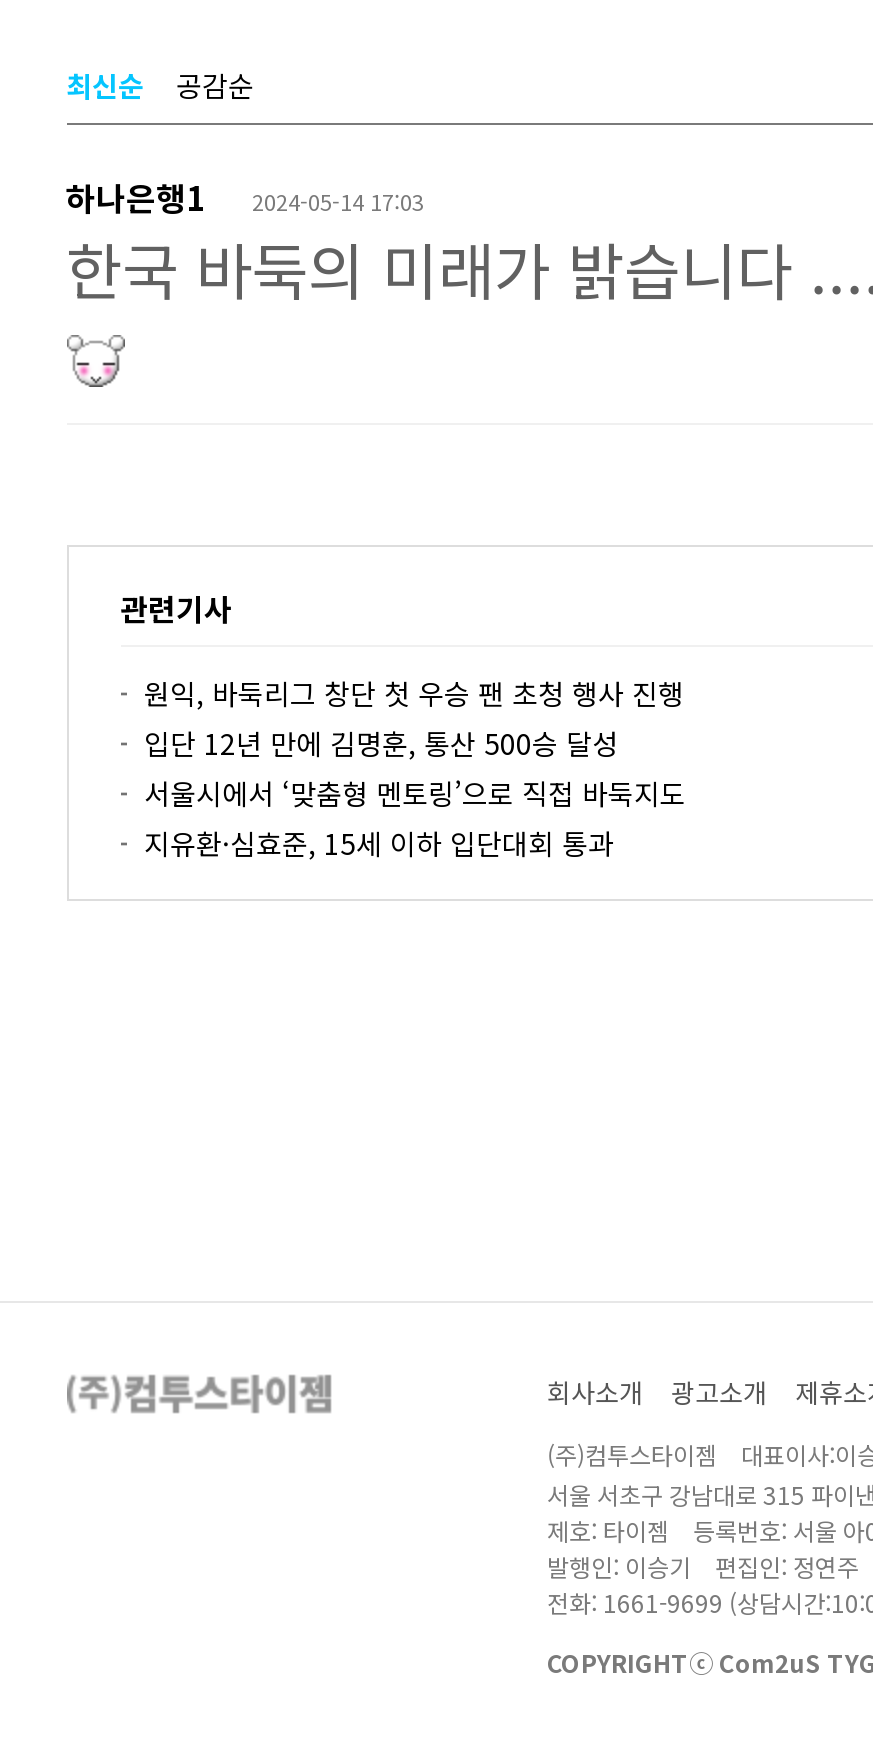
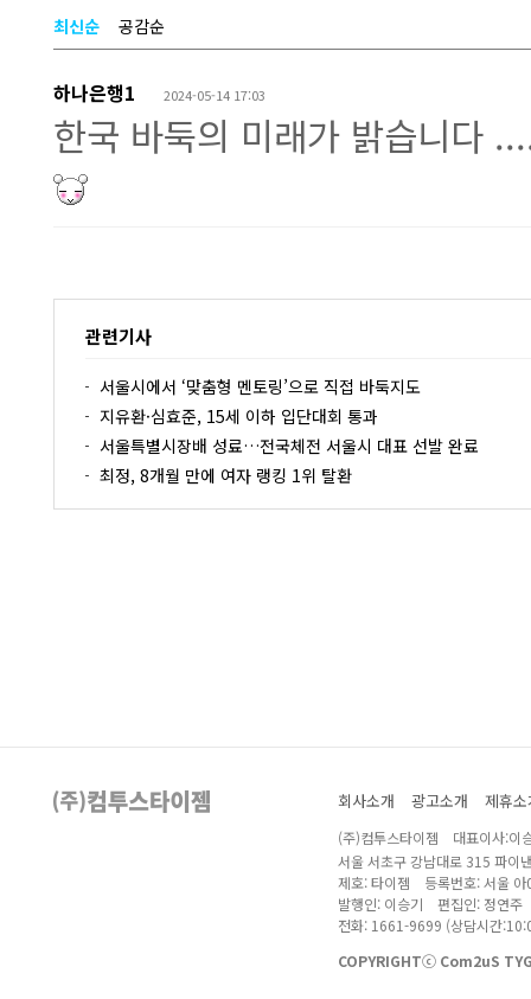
[144,673,684,763] 원익, 바둑리그 창단 첫 우승 팬 초청 행사 진행 | 입단 12년 만에 김명훈, 통산 500승 달성 -> none
moved [144,773,686,863] -> [99,374,420,428]: 서울시에서 ‘맞춤형 멘토링’으로 직접 바둑지도 | 지유환·심효준, 15세 이하 입단대회 통과
none -> [99,434,478,487] 서울특별시장배 성료…전국체전 서울시 대표 선발 완료 | 최정, 8개월 만에 여자 랭킹 1위 탈환

